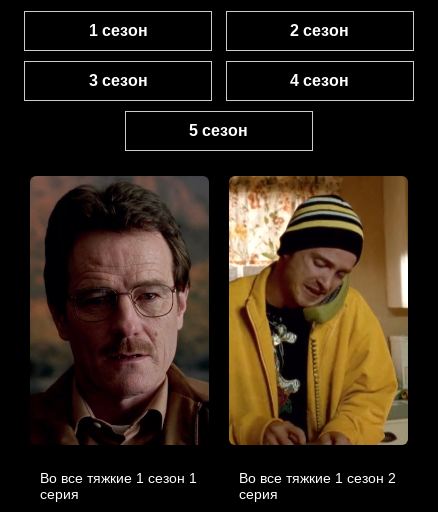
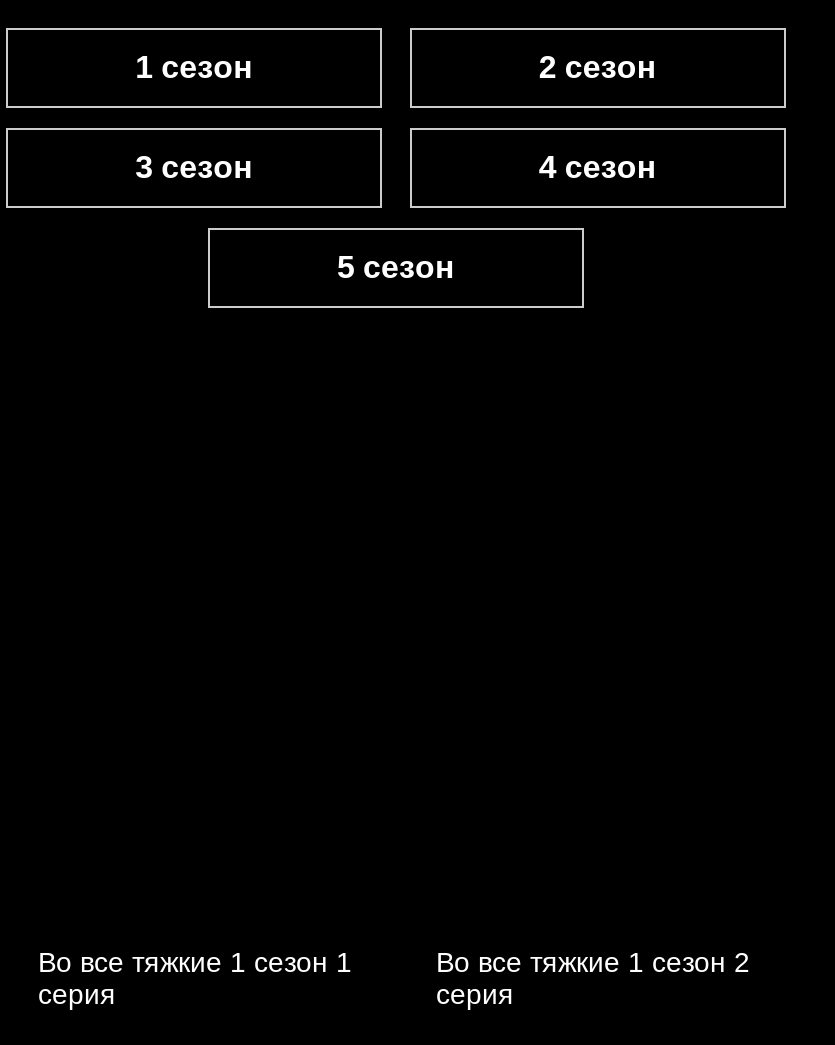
[29,175,210,446] [image] -> none
[228,175,409,446] [image] -> none

